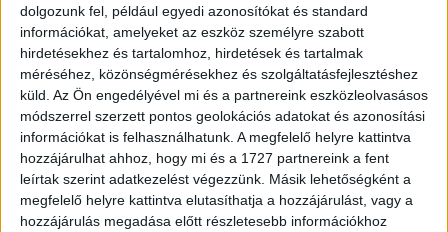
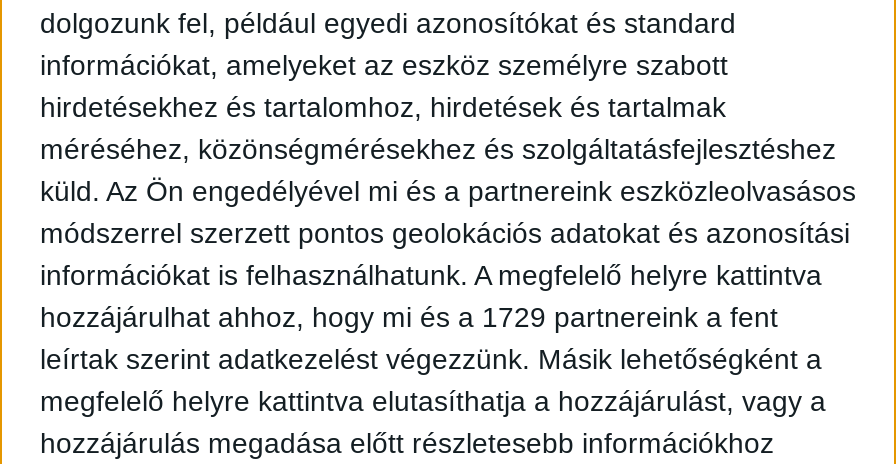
[20,150,389,166] hozzájárulhat ahhoz, hogy mi és a 1727 partnereink a fent -> [40,301,778,333] hozzájárulhat ahhoz, hogy mi és a 1729 partnereink a fent

